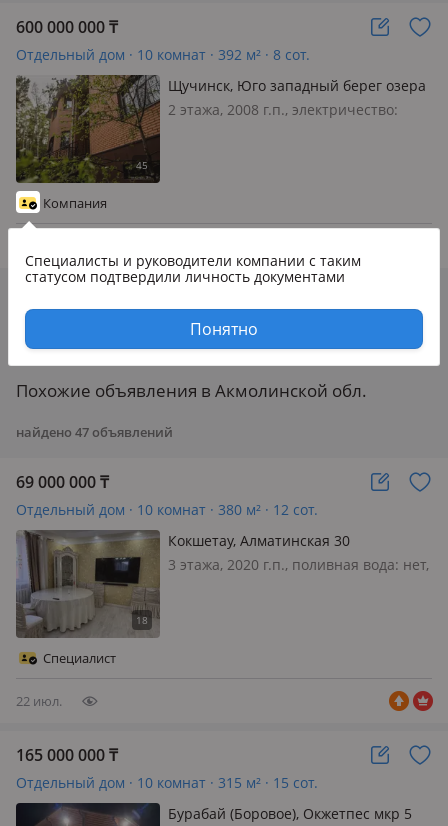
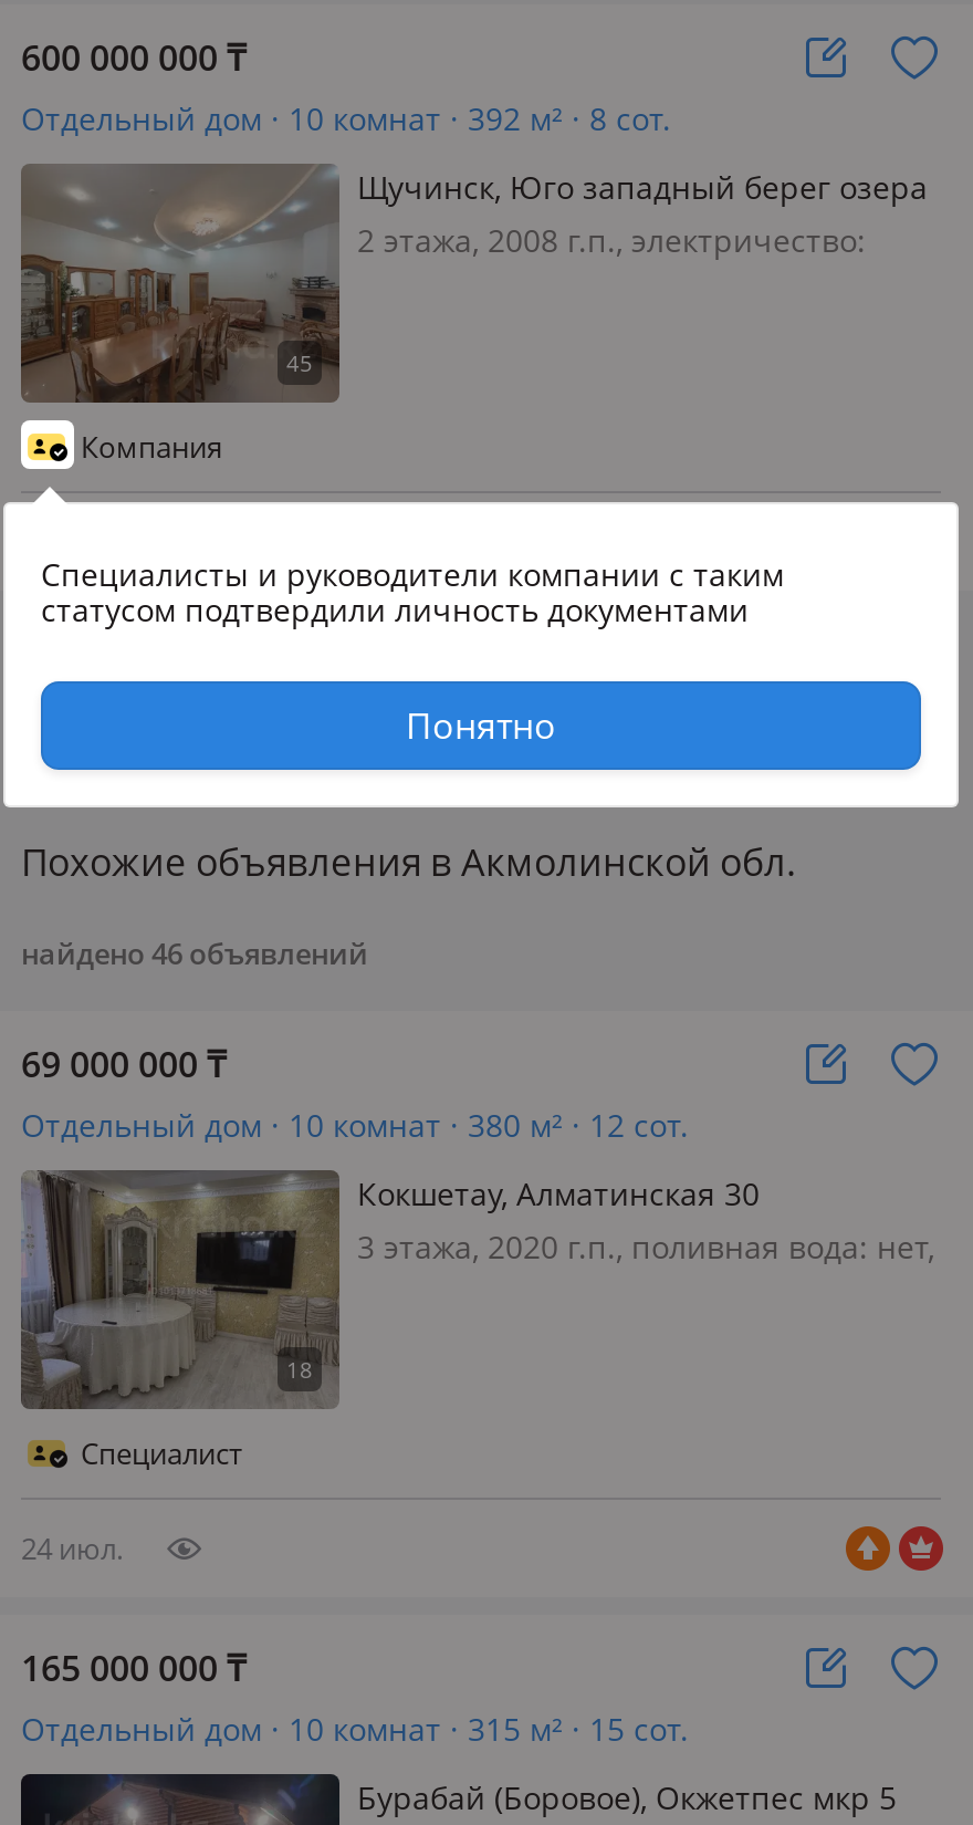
[16,75,160,183] [image] -> [23,166,339,403] [image]
[16,423,173,441] найдено 47 объявлений -> [21,934,368,973] найдено 46 объявлений
[16,692,62,710] 22 июл. -> [21,1529,123,1568] 24 июл.

